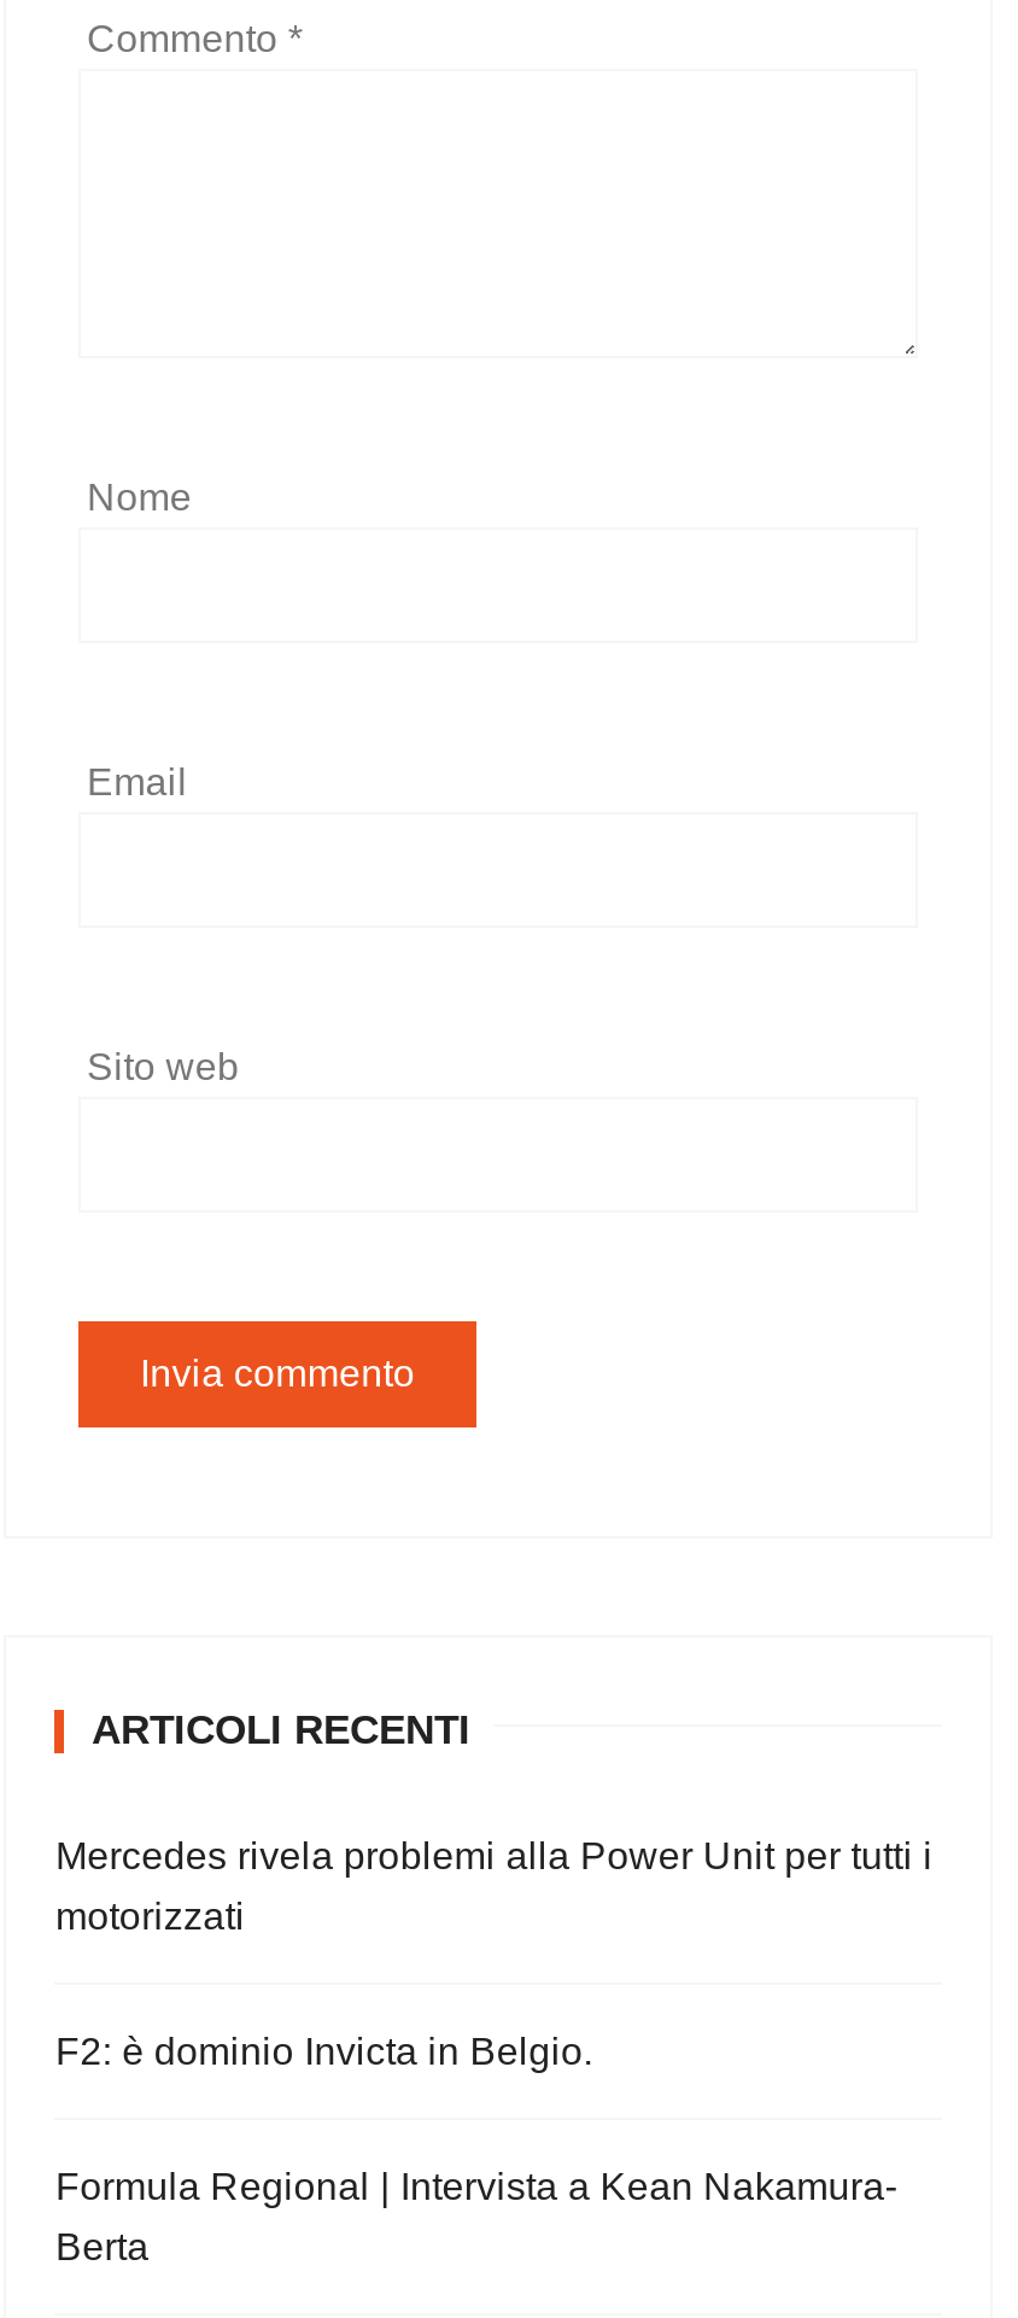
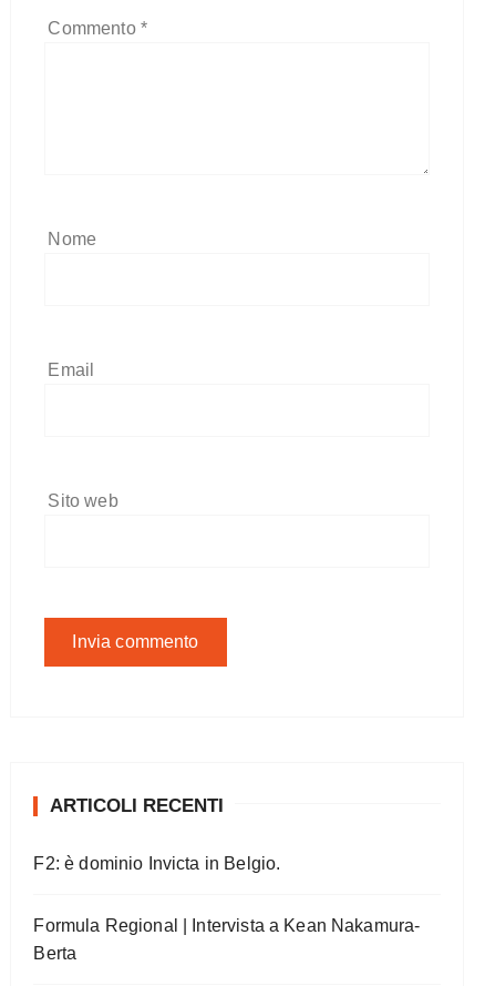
[55,1834,933,1935] Mercedes rivela problemi alla Power Unit per tutti i | motorizzati -> none

